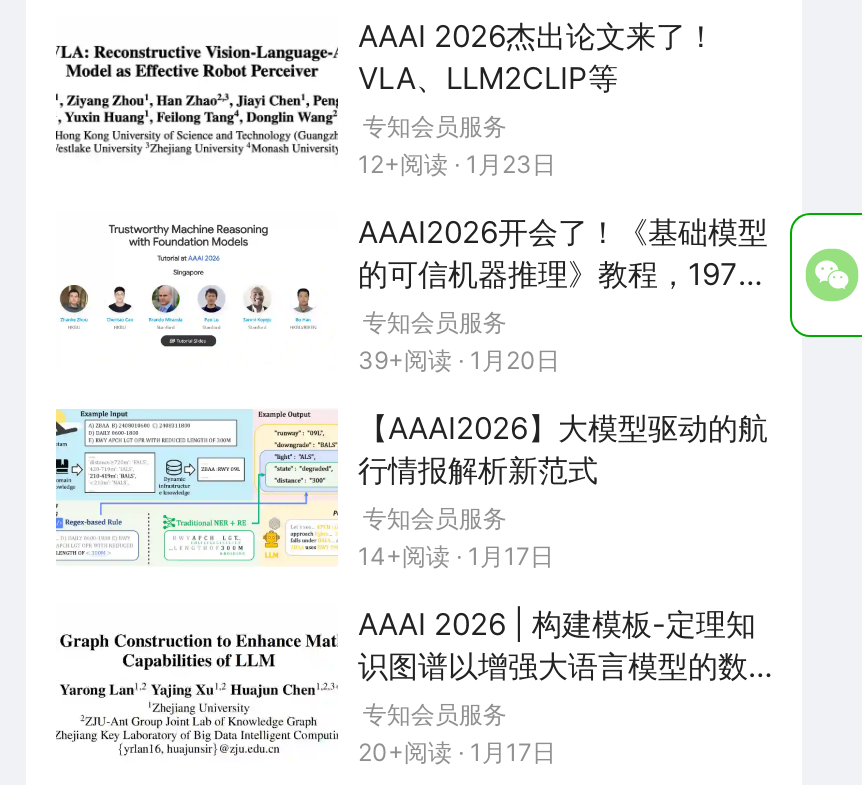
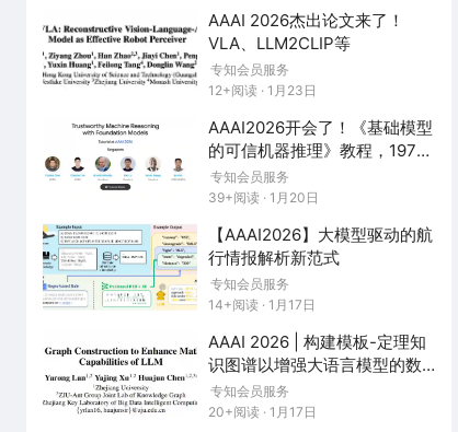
[788,211,856,339] [image] -> none

